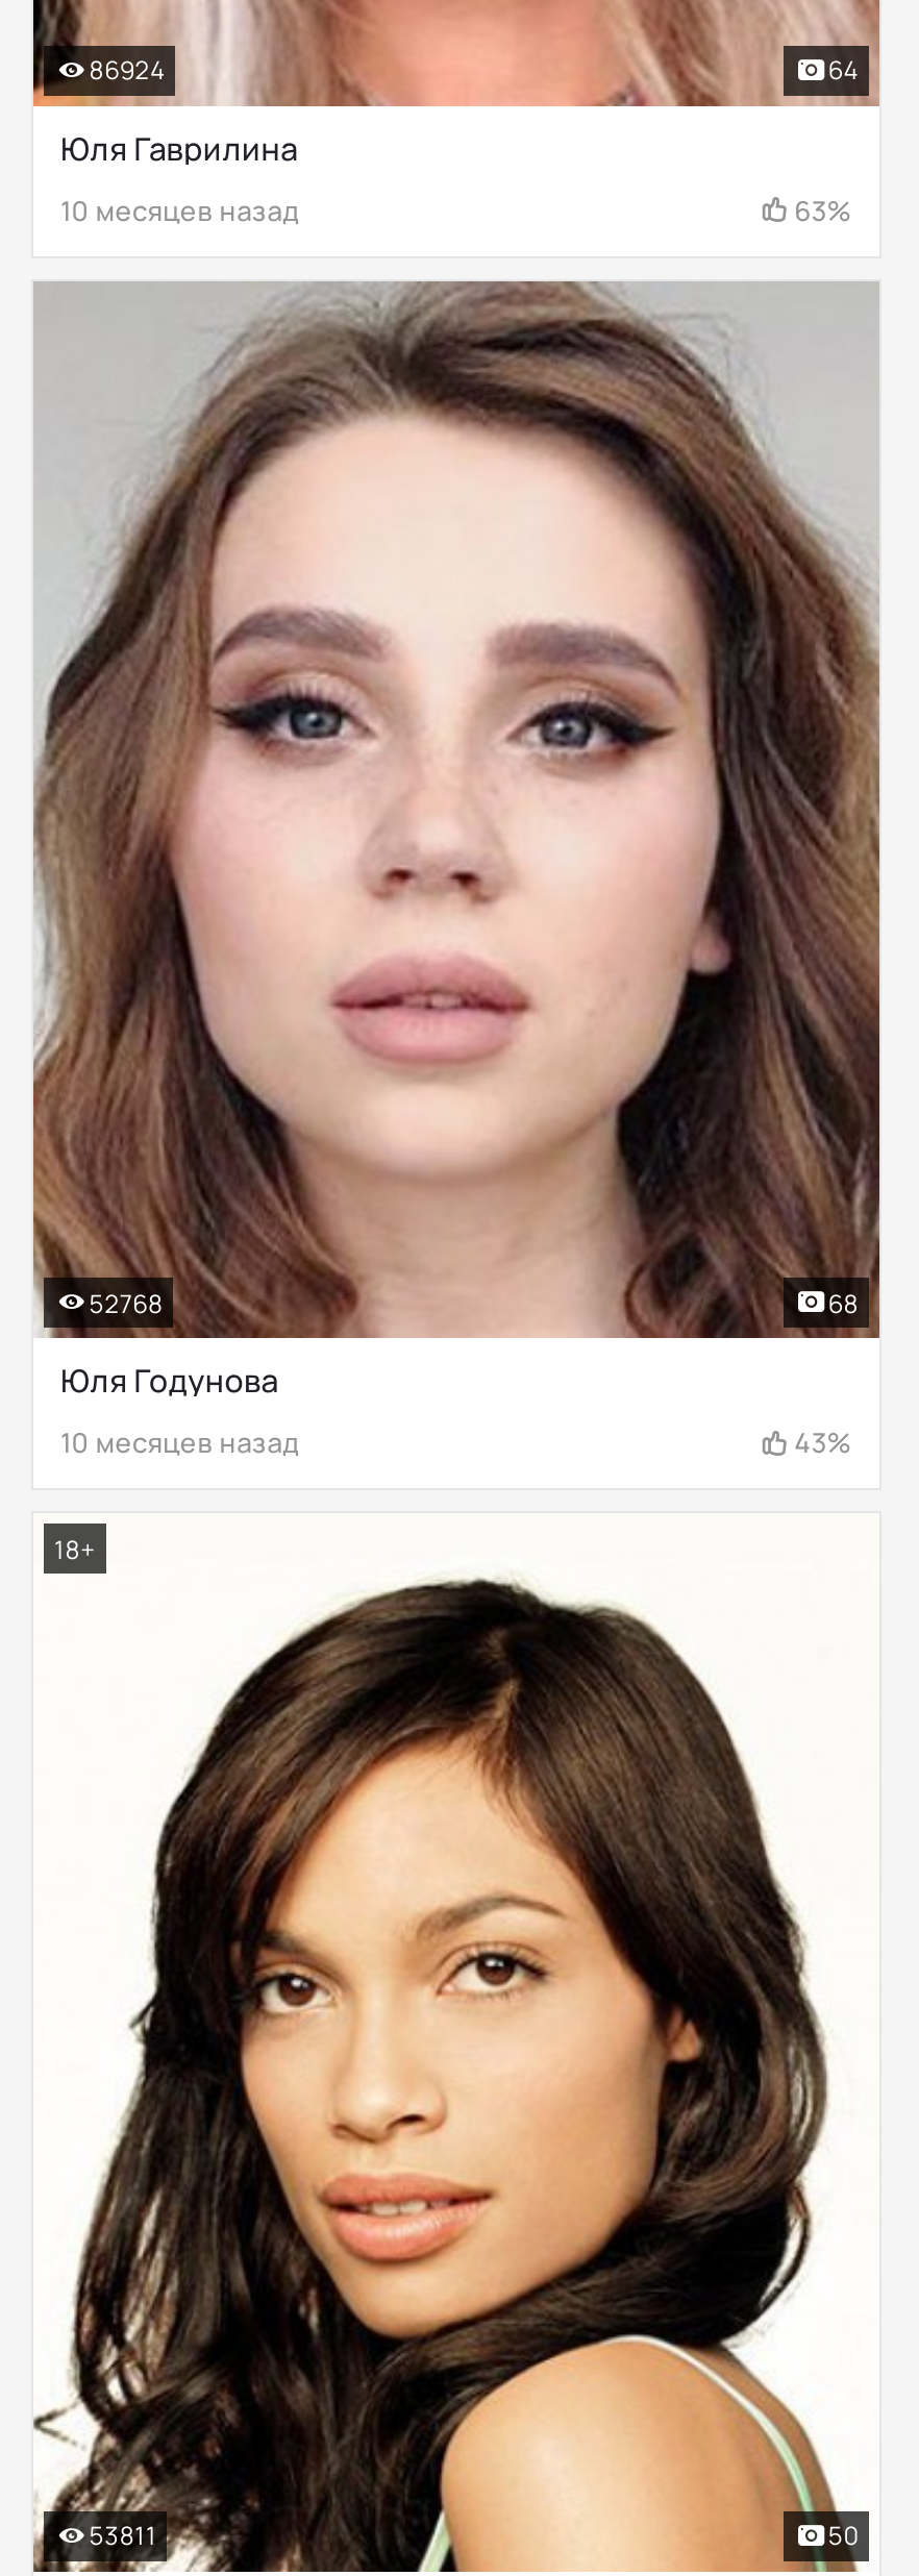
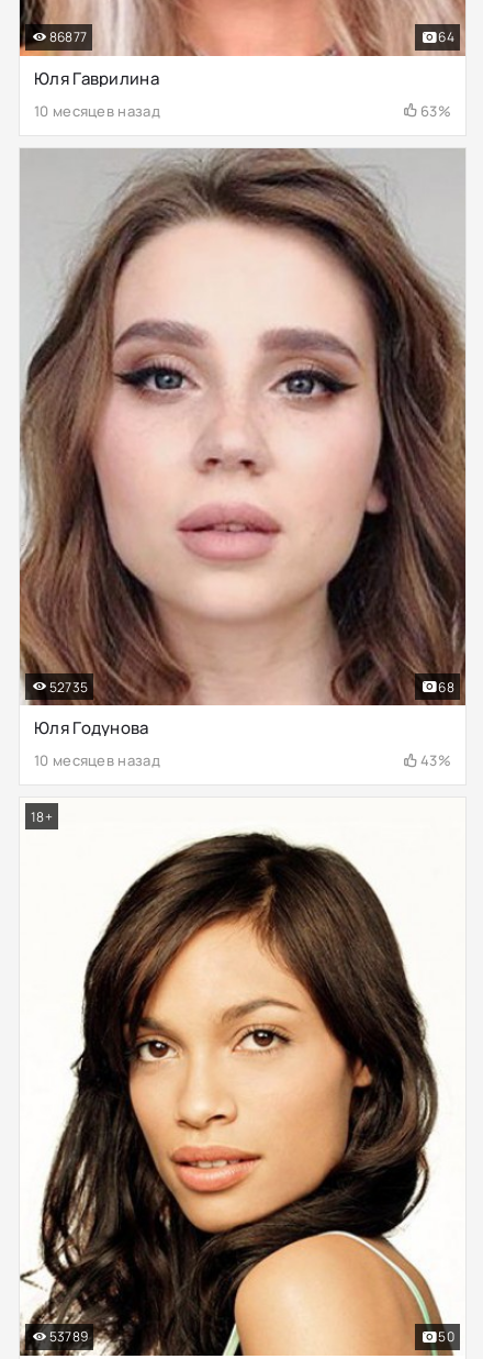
[89,52,165,88] 86924 -> [49,27,87,46] 86877
[89,1285,163,1320] 52768 -> [49,677,88,696] 52735
[89,2518,157,2553] 53811 -> [49,1327,88,1346] 53789

